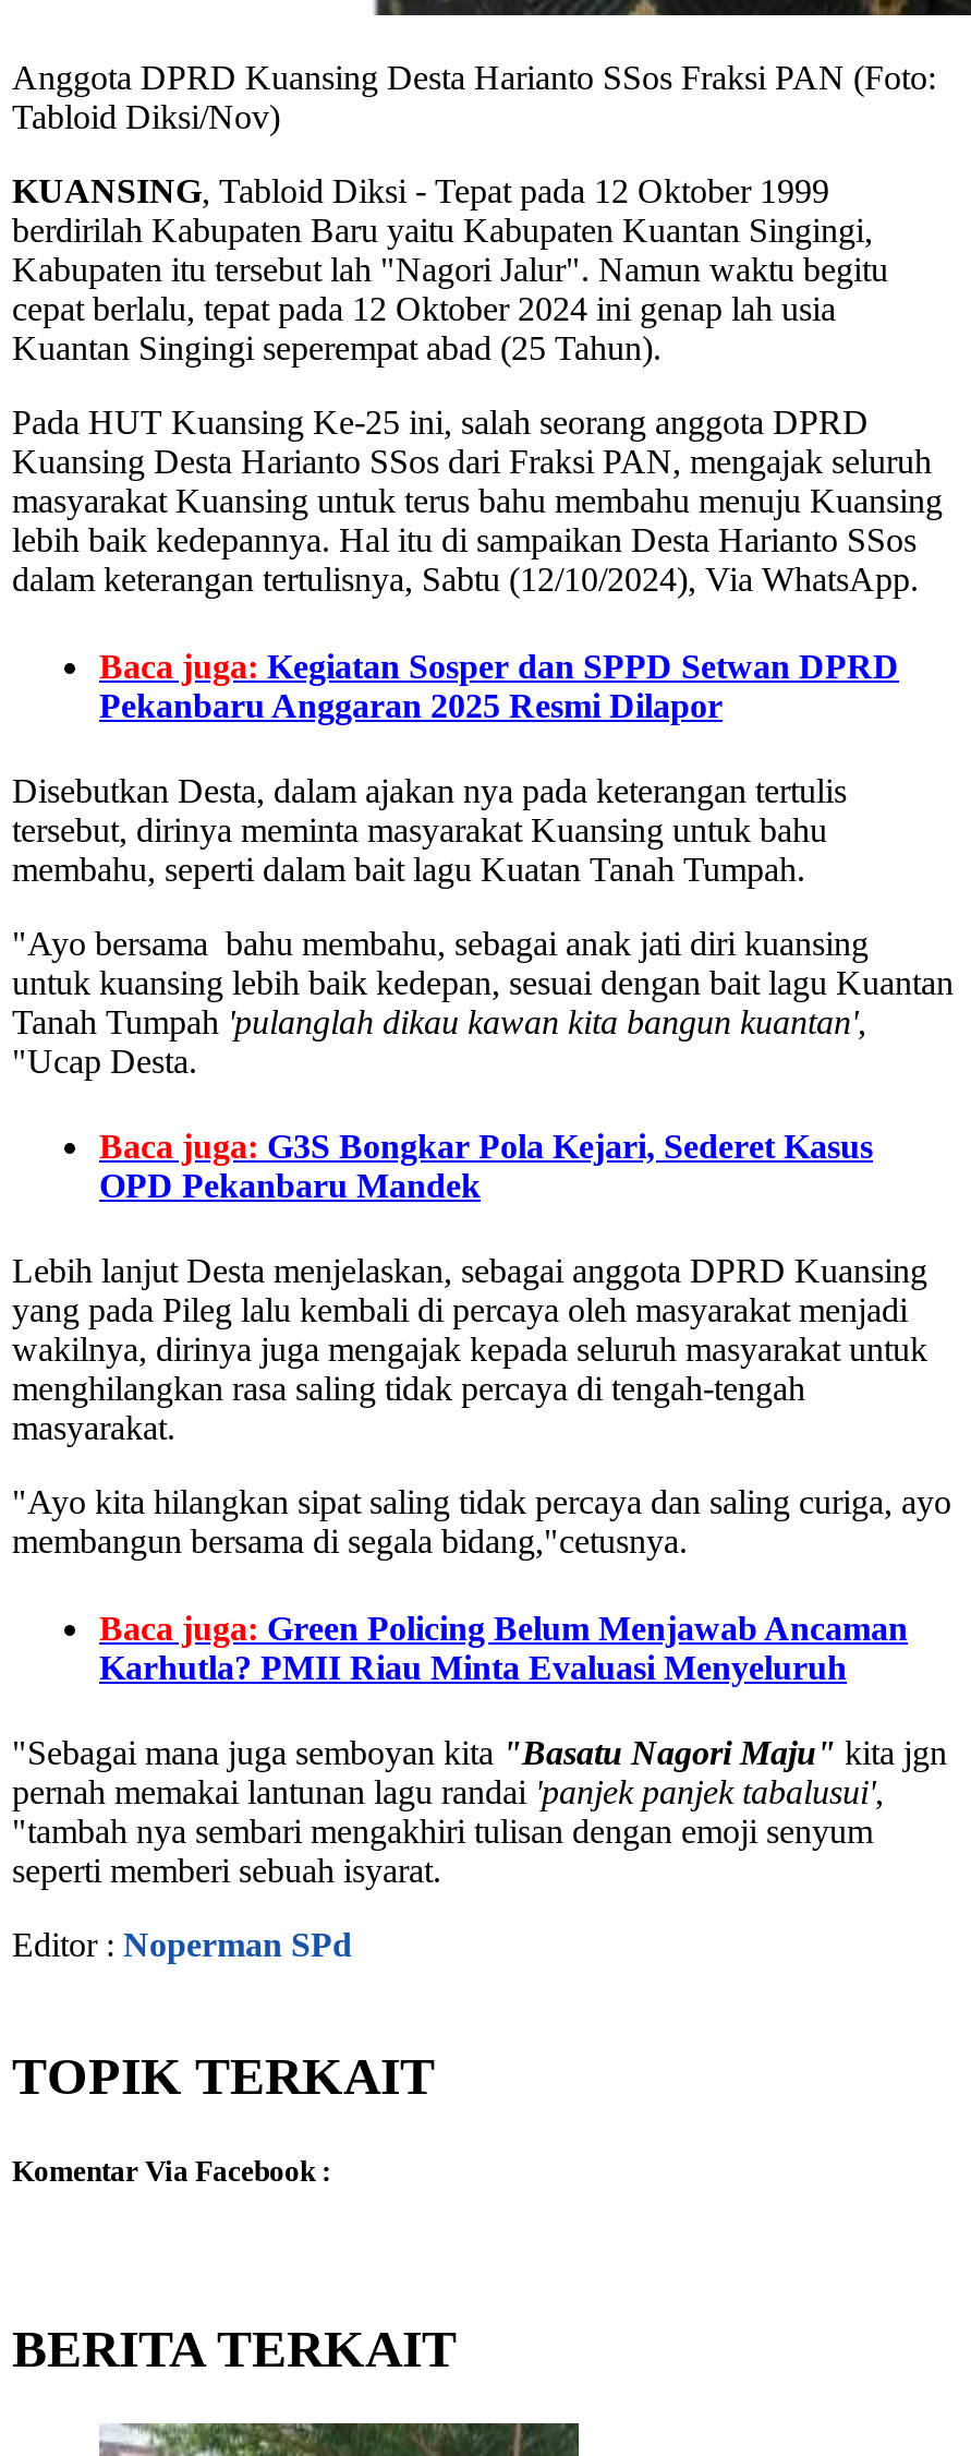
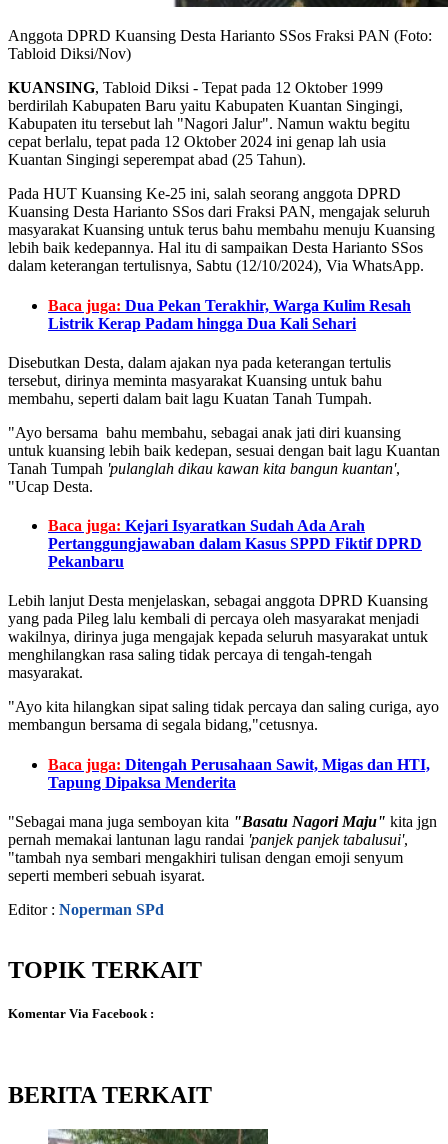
[99,647,899,723] Baca juga: Kegiatan Sosper dan SPPD Setwan DPRD | Pekanbaru Anggaran 2025 Resmi Dilapor -> [48,296,411,331] Baca juga: Dua Pekan Terakhir, Warga Kulim Resah | Listrik Kerap Padam hingga Dua Kali Sehari
[99,1128,873,1204] Baca juga: G3S Bongkar Pola Kejari, Sederet Kasus | OPD Pekanbaru Mandek -> [48,517,422,570] Baca juga: Kejari Isyaratkan Sudah Ada Arah | Pertanggungjawaban dalam Kasus SPPD Fiktif DPRD | Pekanbaru
[99,1609,908,1685] Baca juga: Green Policing Belum Menjawab Ancaman | Karhutla? PMII Riau Minta Evaluasi Menyeluruh -> [48,756,430,791] Baca juga: Ditengah Perusahaan Sawit, Migas dan HTI, | Tapung Dipaksa Menderita

